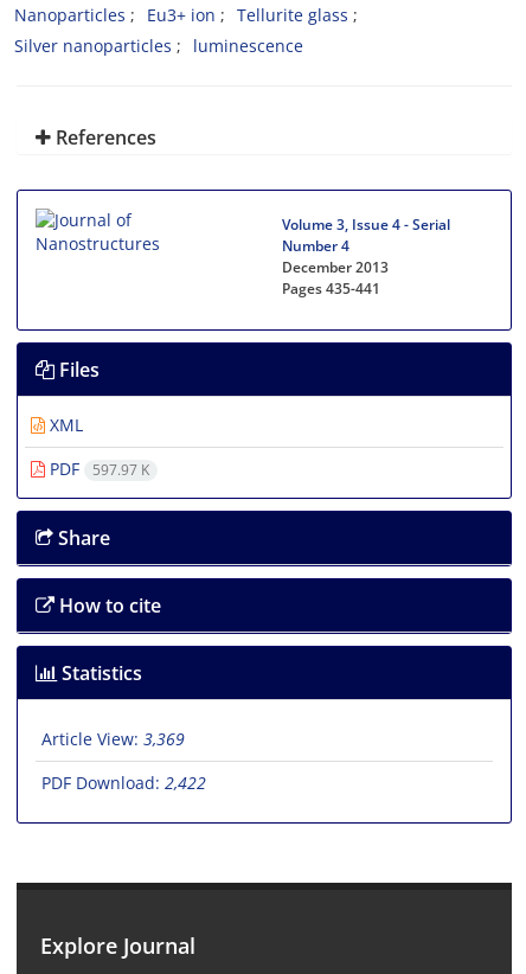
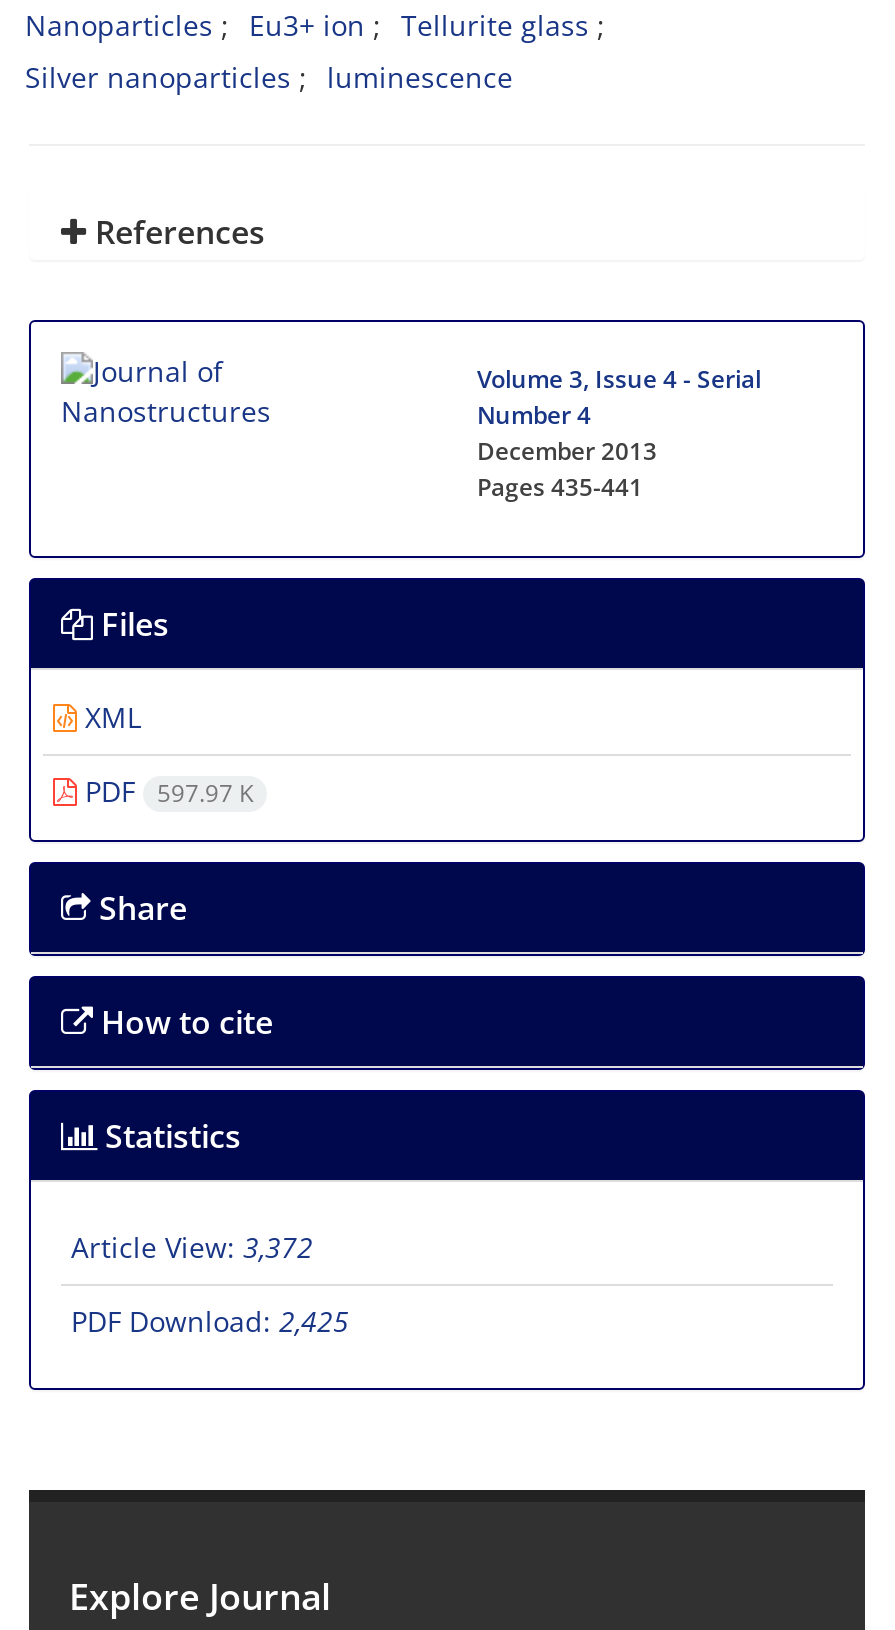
[41,728,185,750] Article View: 3,369 -> [71,1228,313,1266] Article View: 3,372
[41,772,206,794] PDF Download: 2,422 -> [71,1302,349,1340] PDF Download: 2,425

